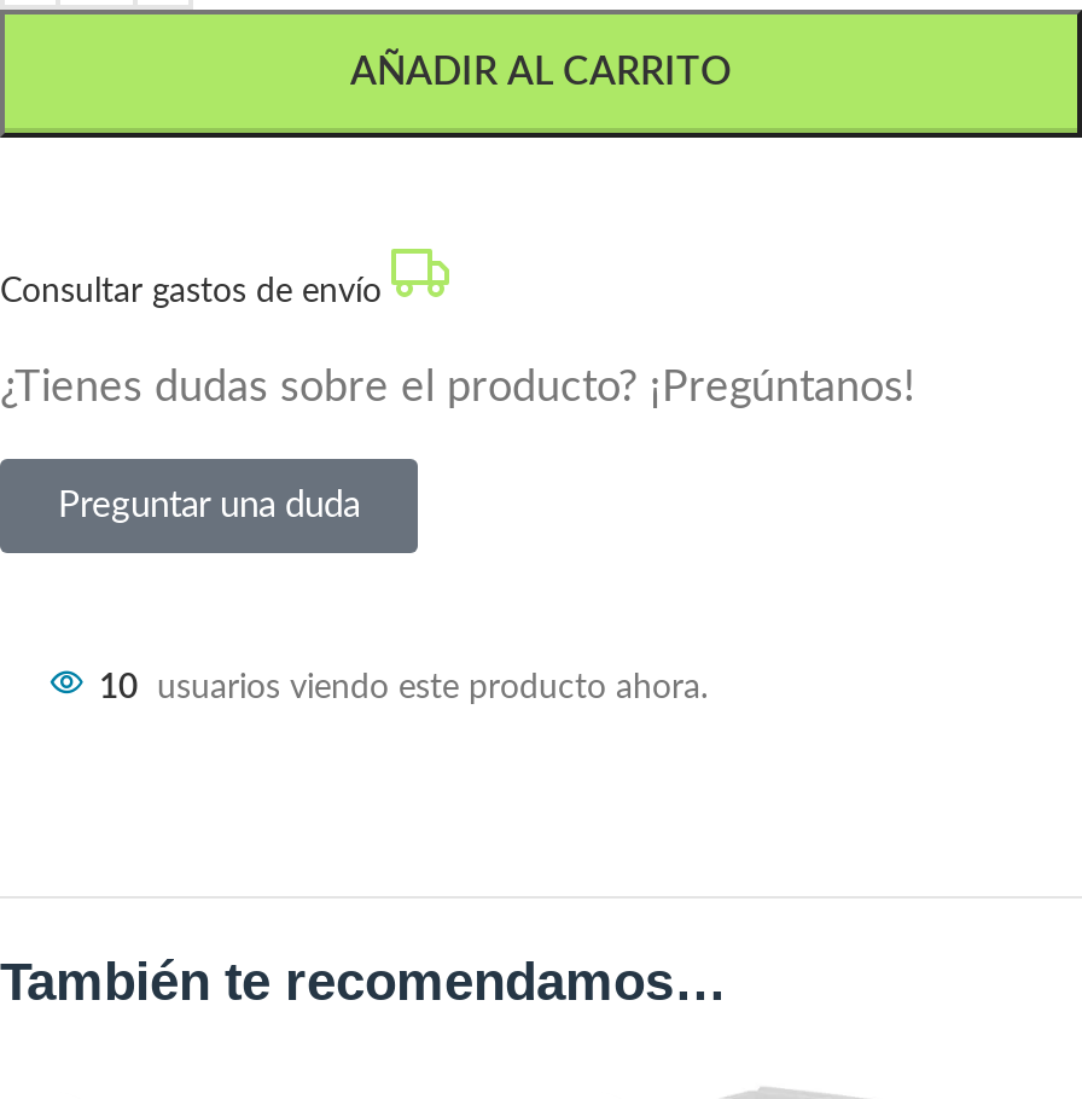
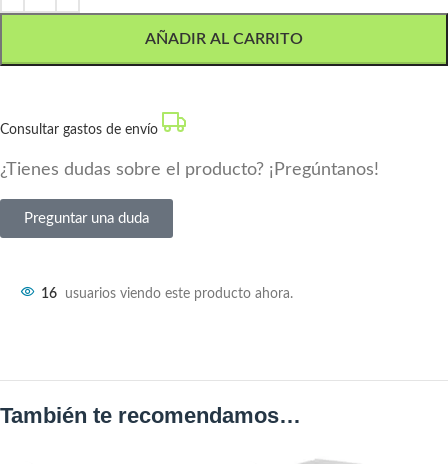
[99,671,708,705] 10 usuarios viendo este producto ahora. -> [41,287,293,301] 16 usuarios viendo este producto ahora.

